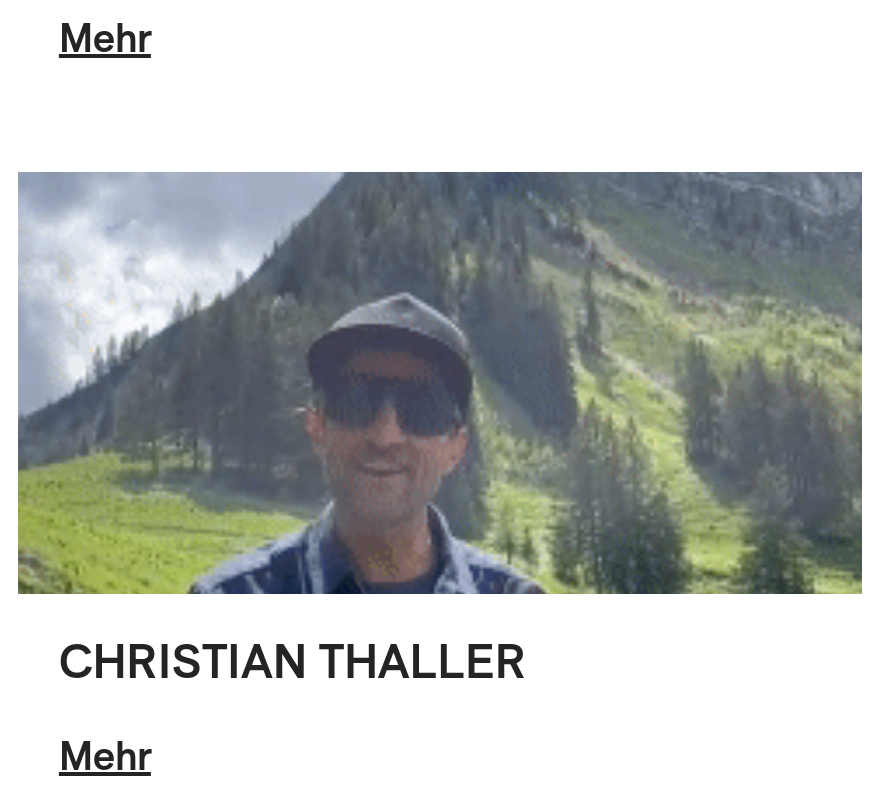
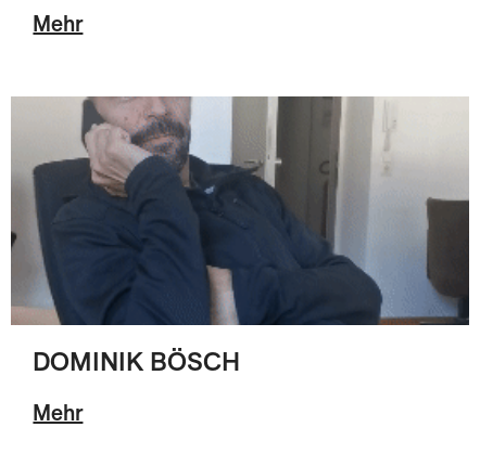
[16,170,864,689] [image] | CHRISTIAN THALLER -> [11,96,470,377] [image] | DOMINIK BÖSCH

